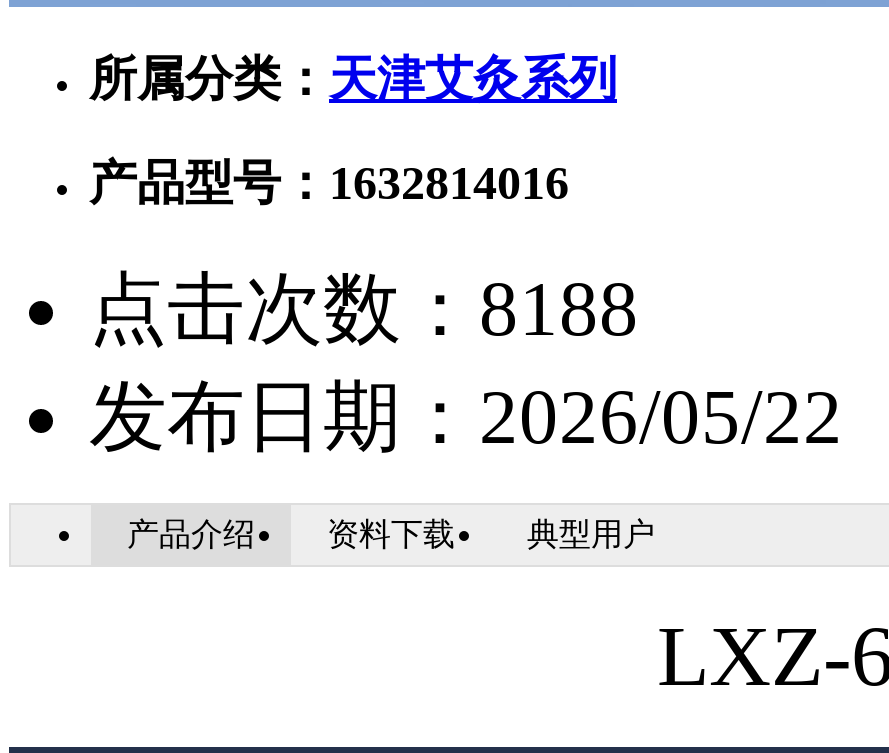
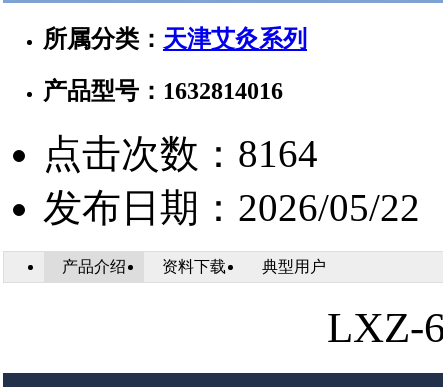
[89,265,639,351] 点击次数：8188 -> [43,132,318,175] 点击次数：8164

